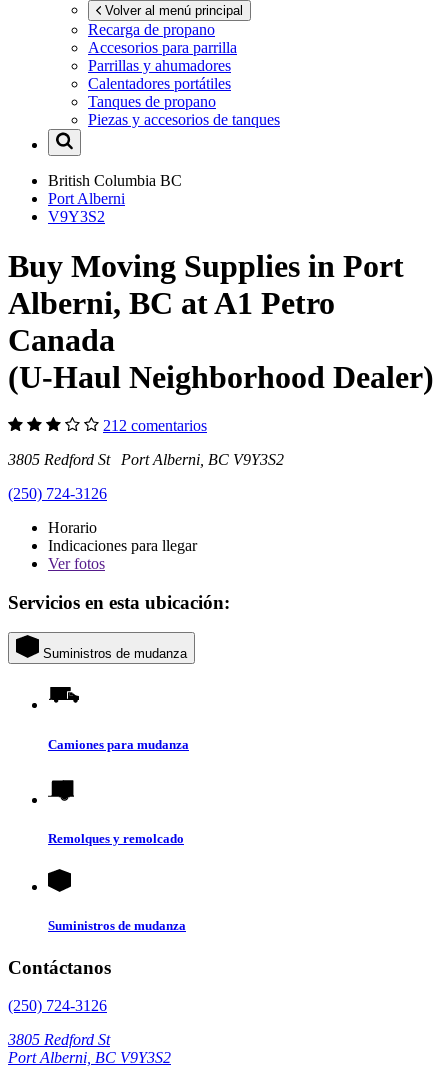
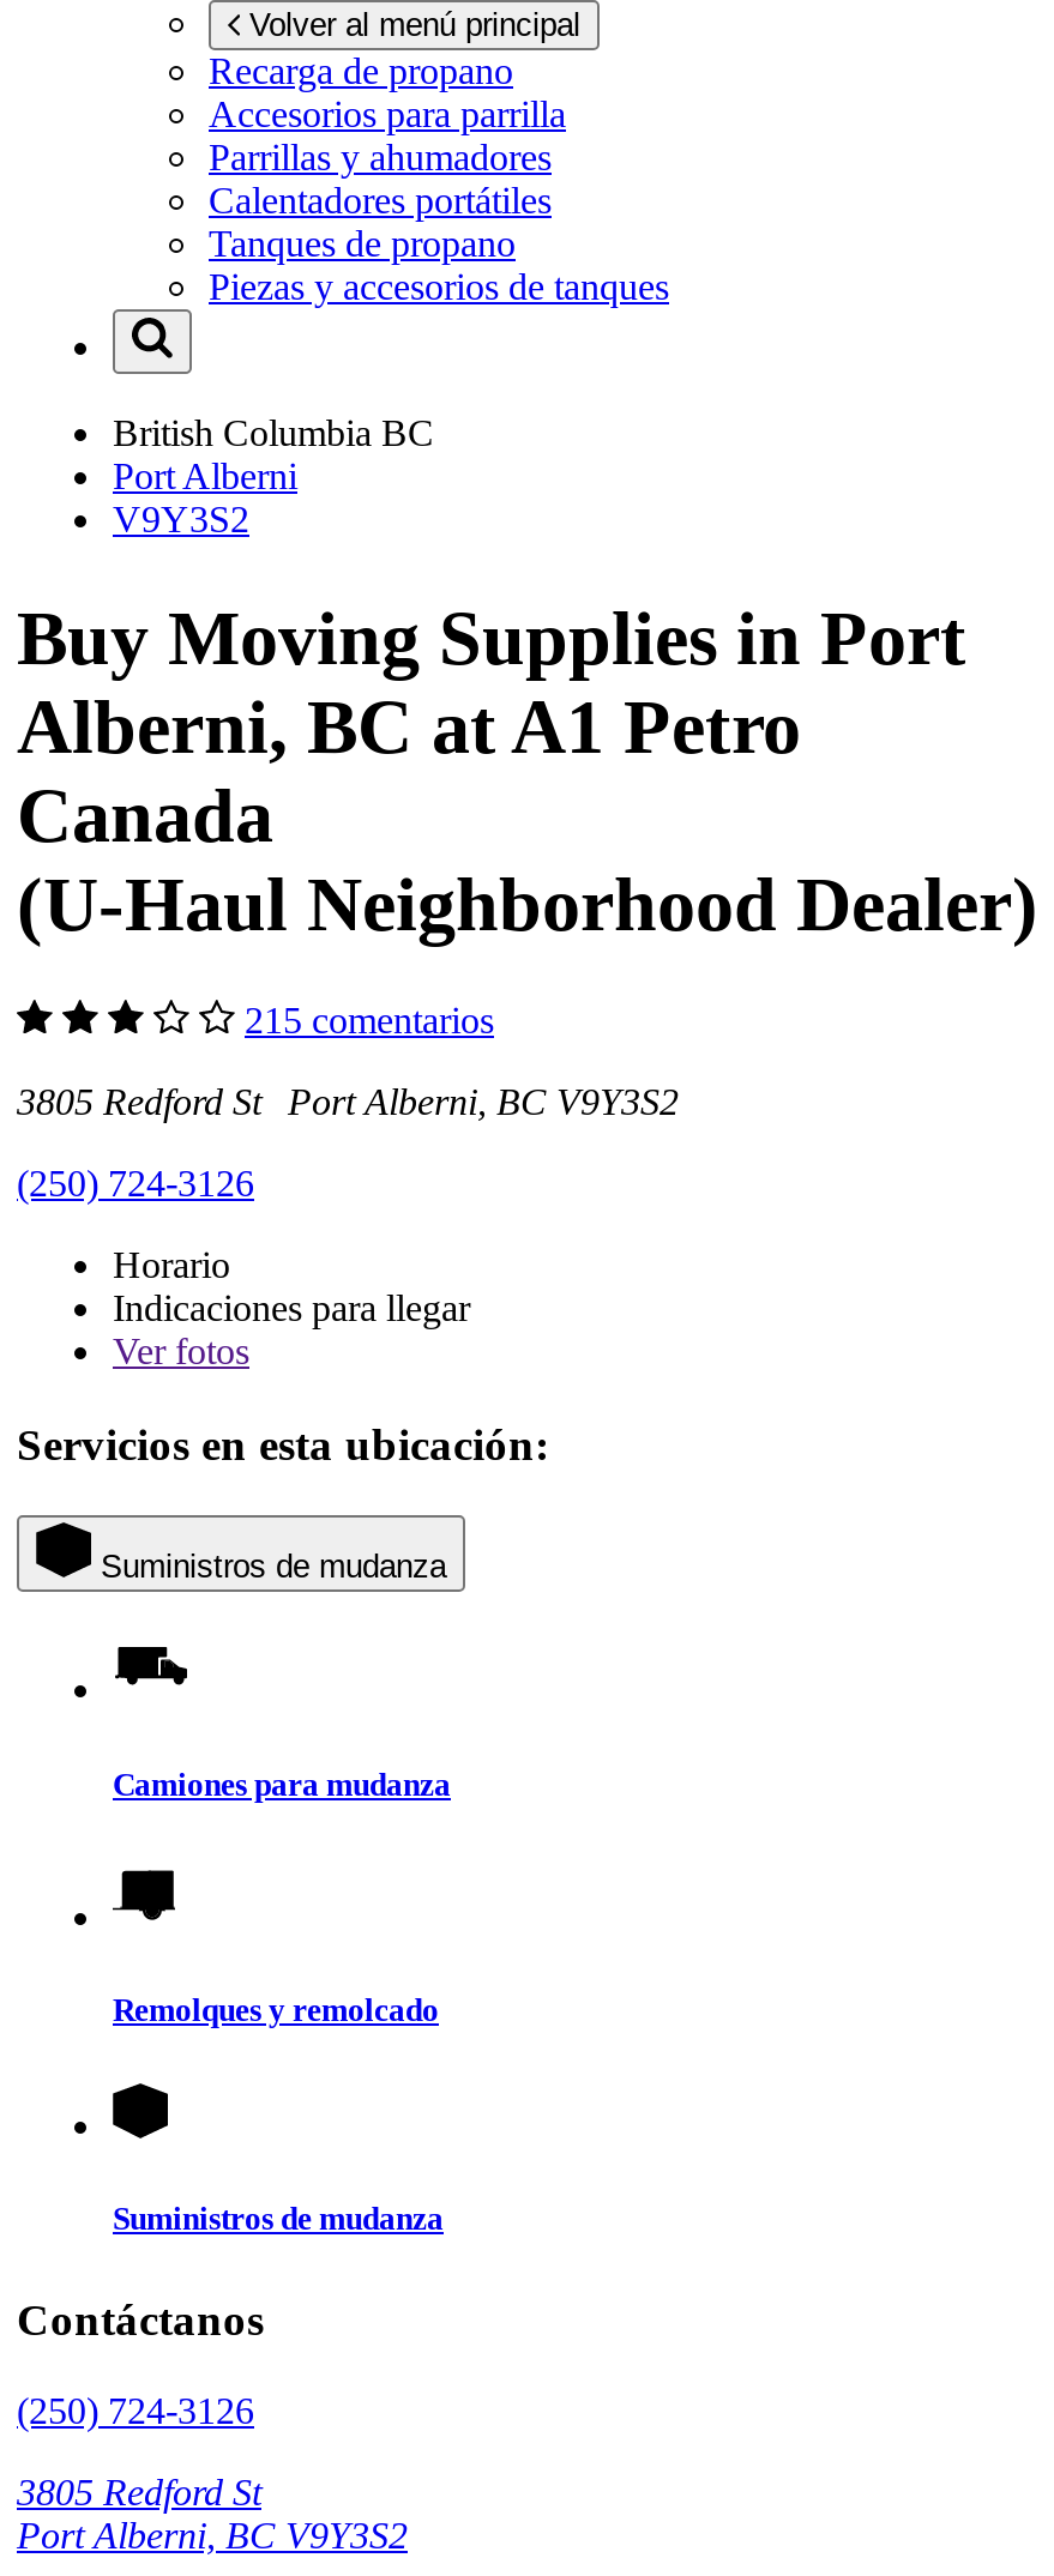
[103,417,207,434] 212 comentarios -> [245,1000,494,1040] 215 comentarios

